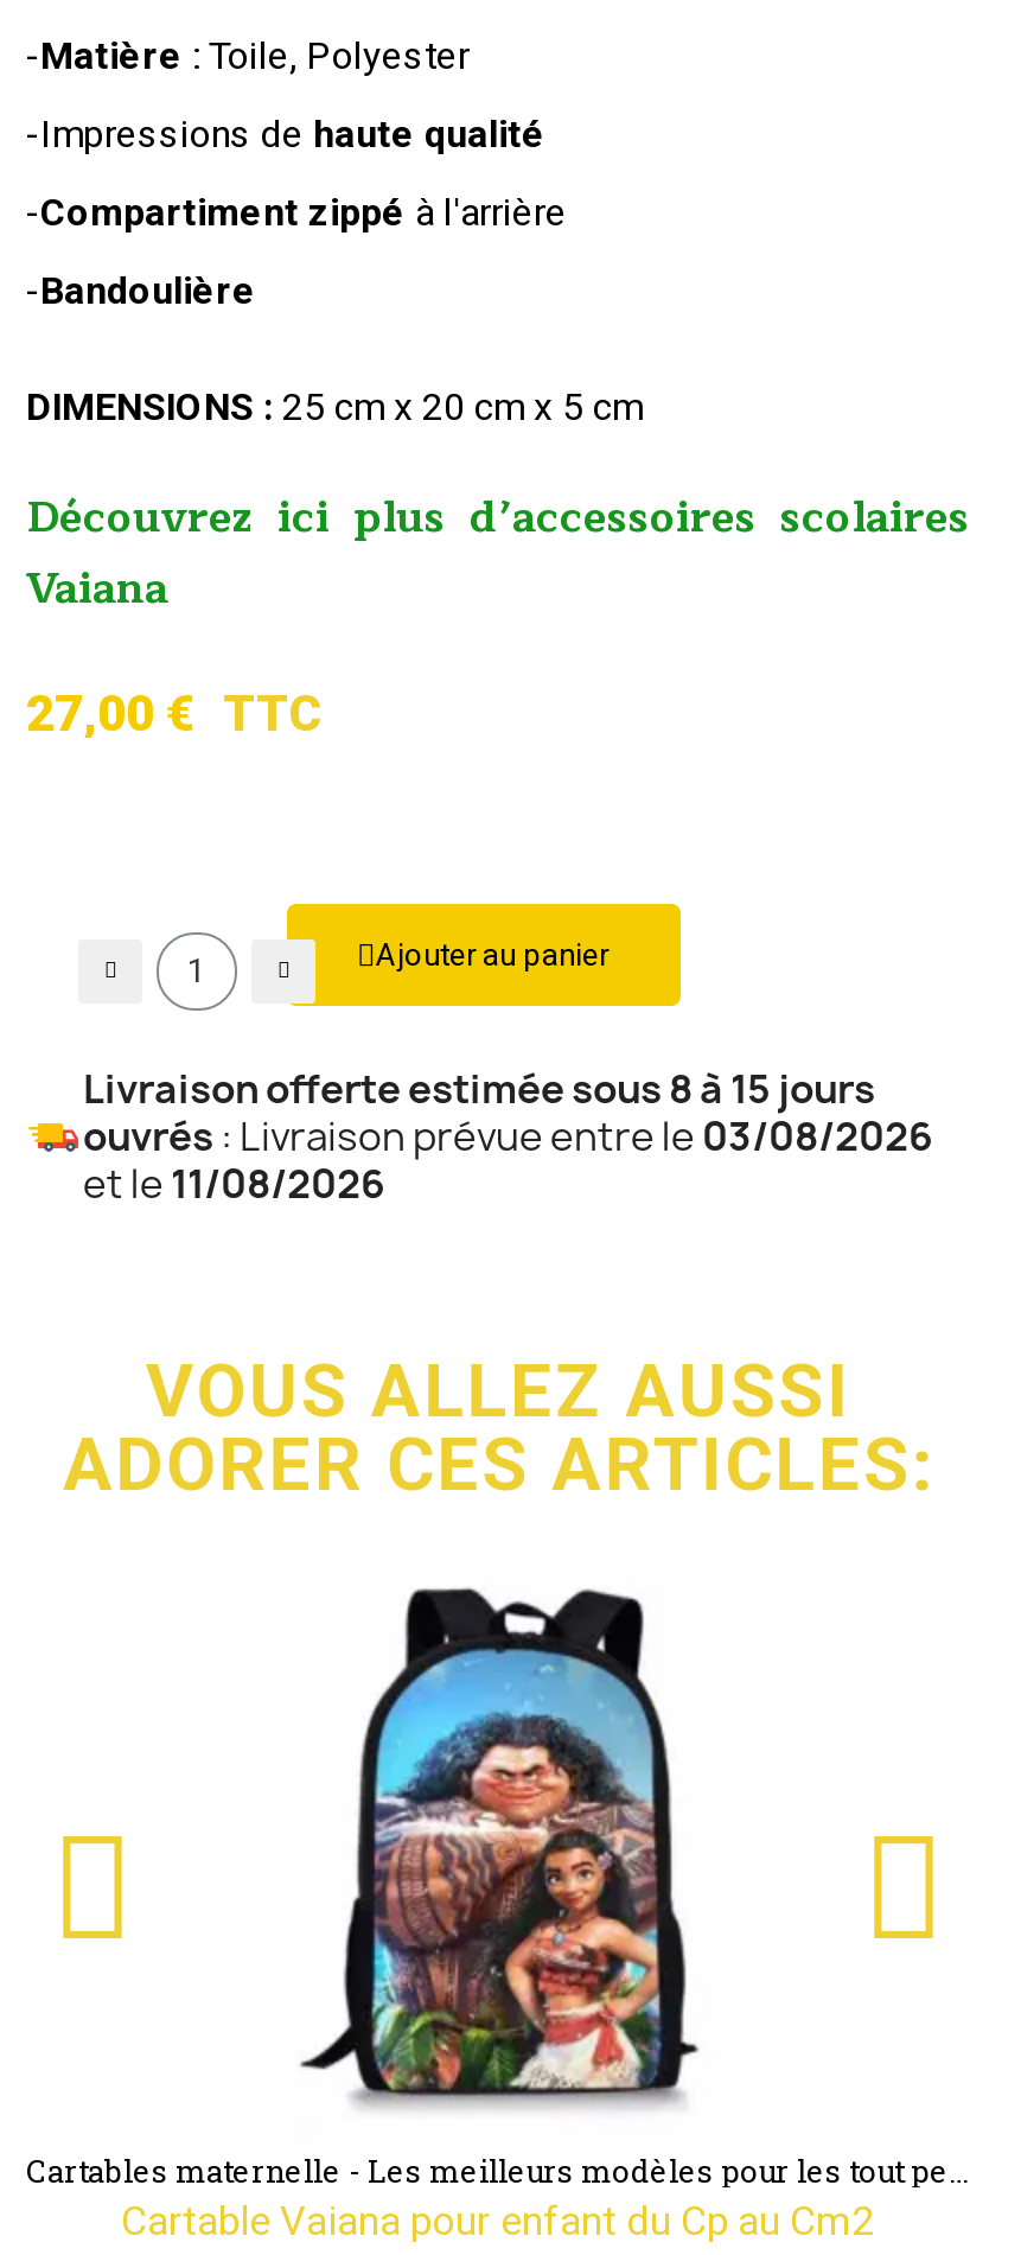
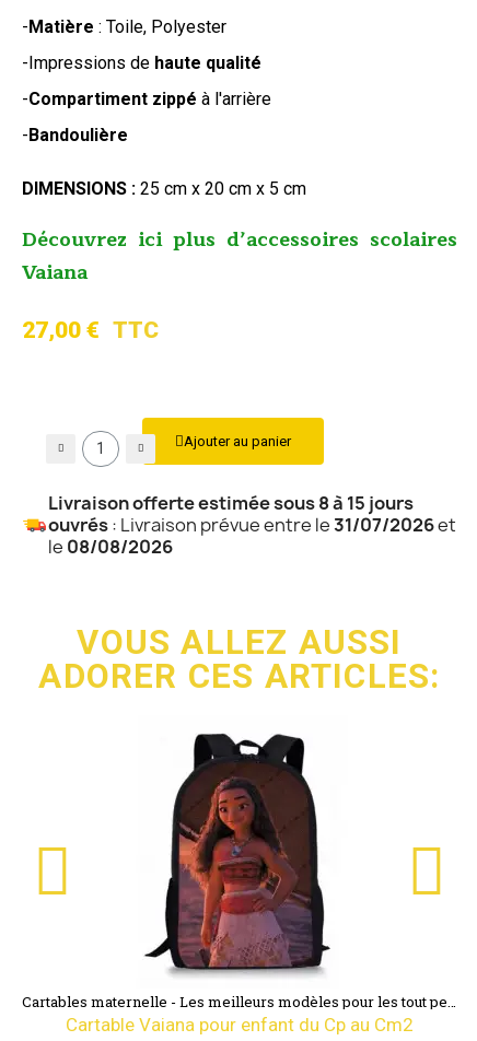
[83,1111,932,1210] ouvrés: Livraison prévue entre le 03/08/2026 | et le 11/08/2026 -> [48,513,456,559] ouvrés: Livraison prévue entre le 31/07/2026 et | le 08/08/2026
[337,1592,700,2107] [image] -> [144,734,330,972] [image]

